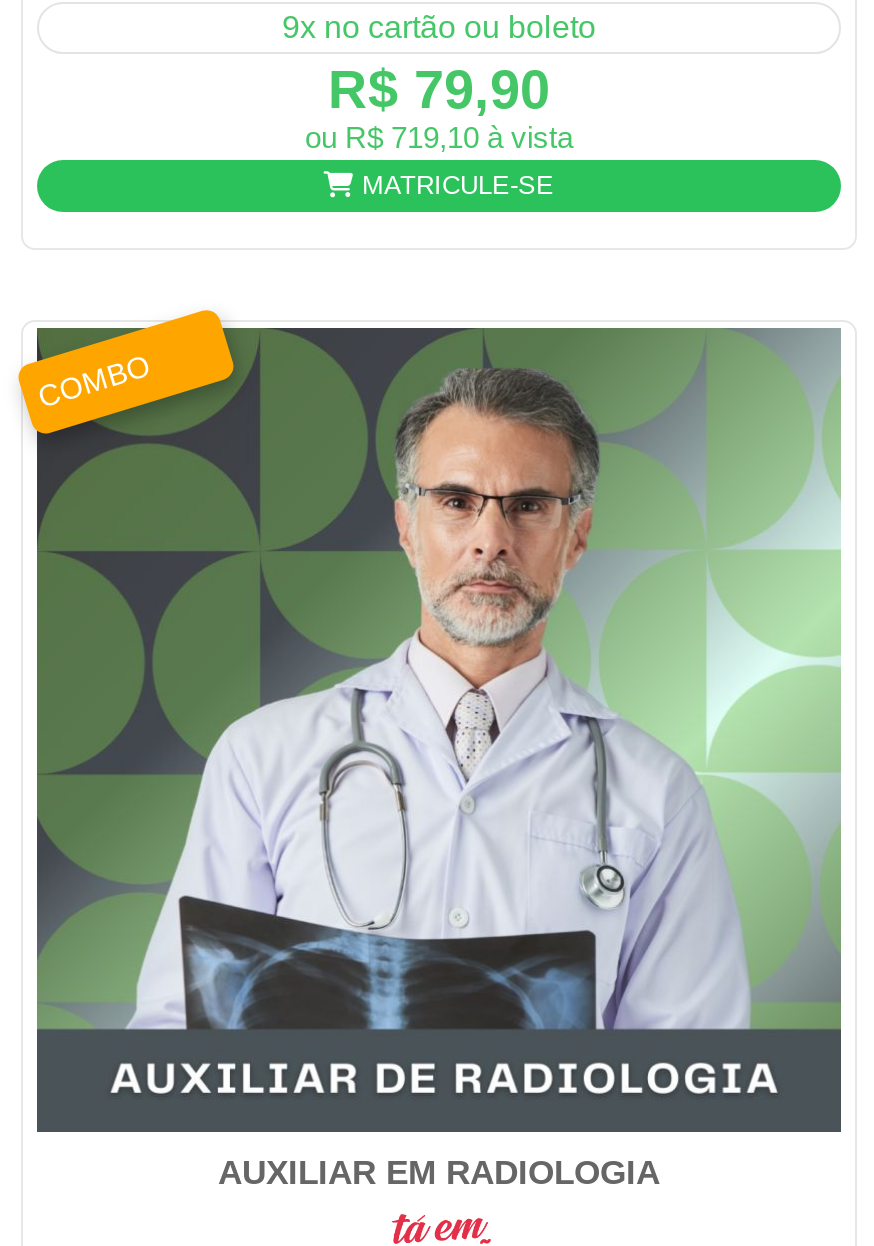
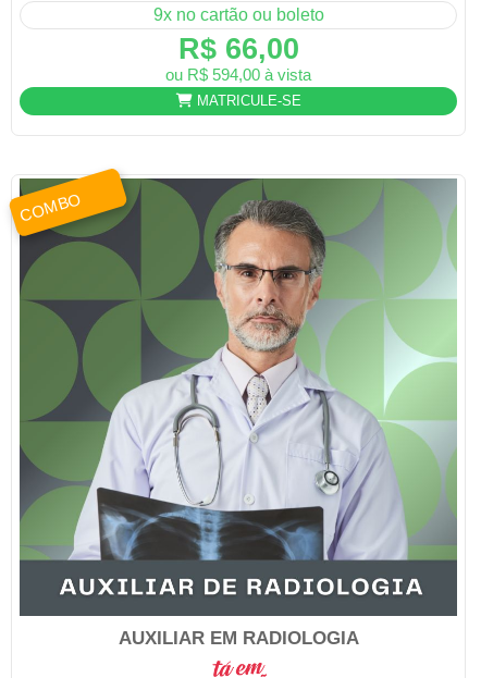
[328,59,550,119] R$ 79,90 -> [178,32,299,65] R$ 66,00
[305,119,573,153] ou R$ 719,10 à vista -> [165,65,311,83] ou R$ 594,00 à vista

